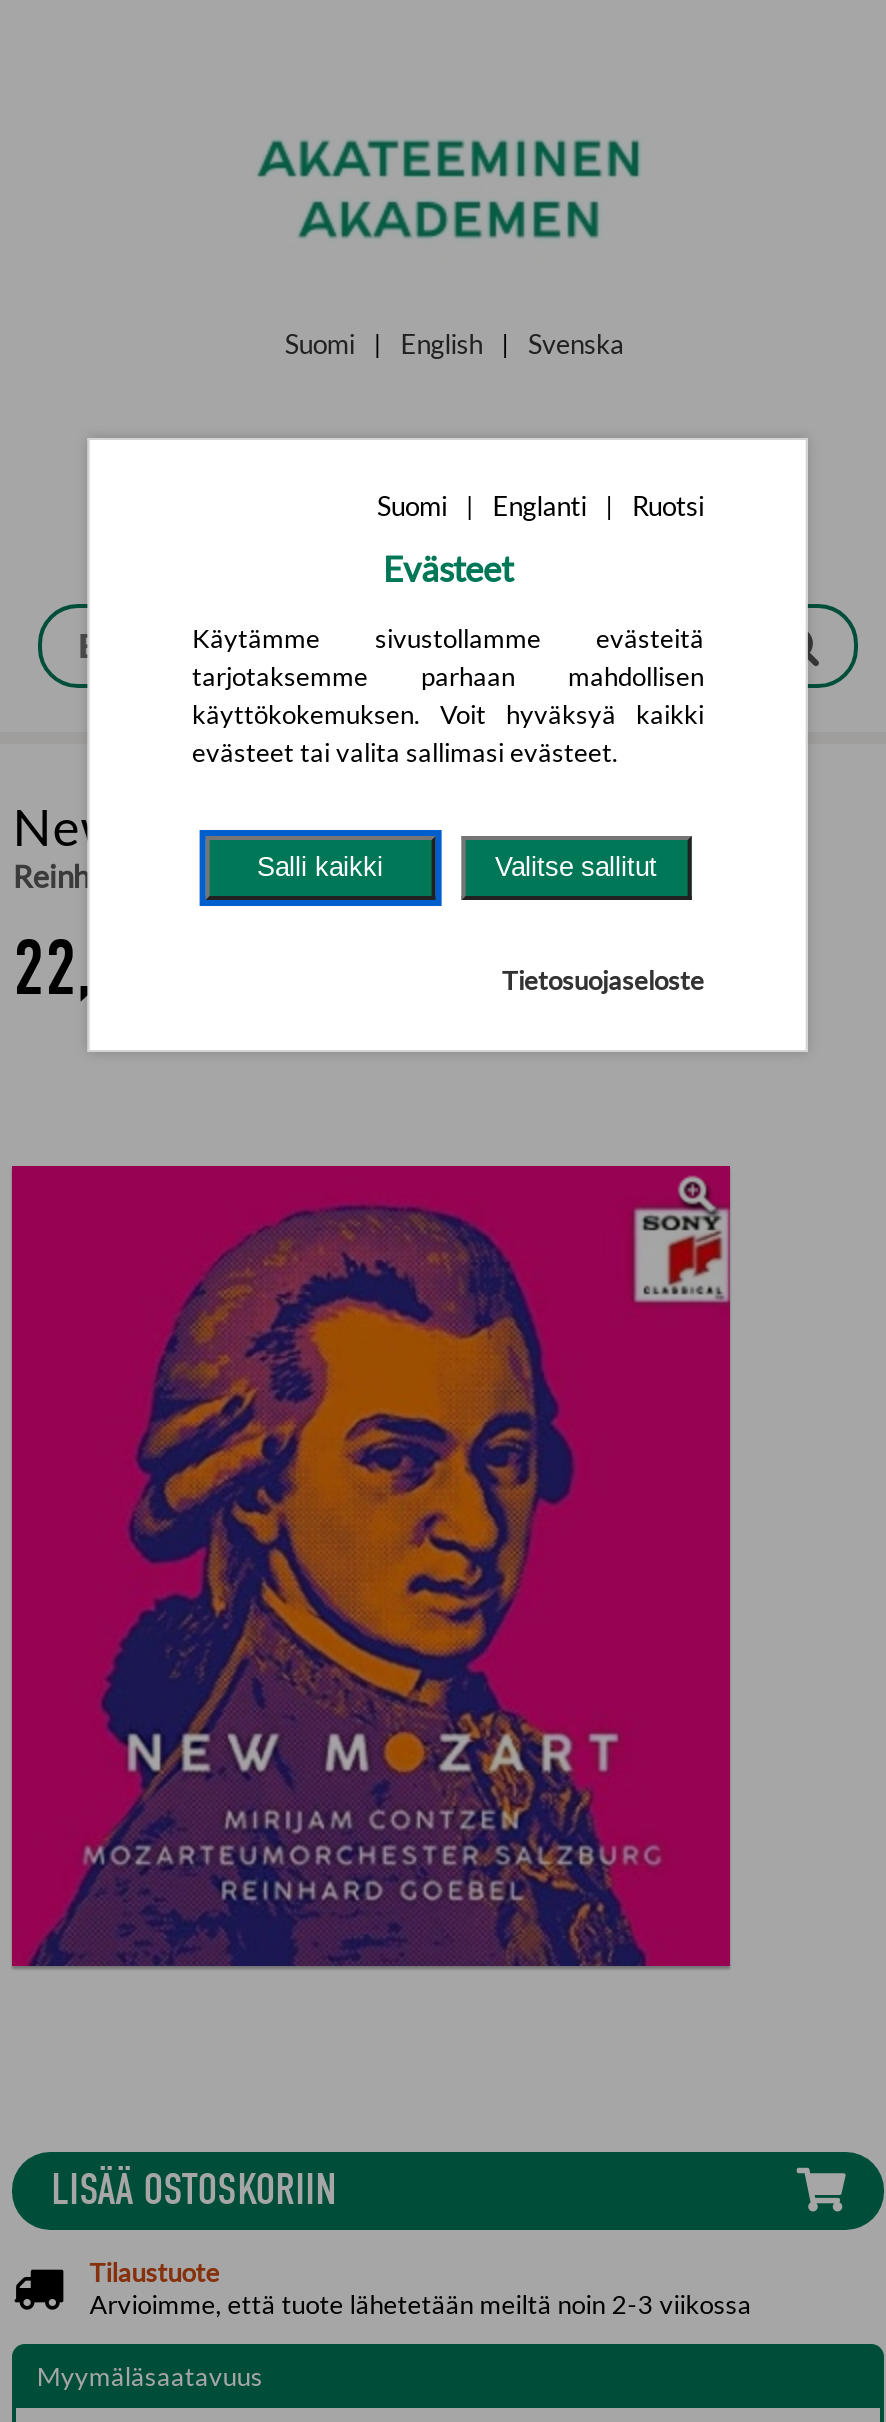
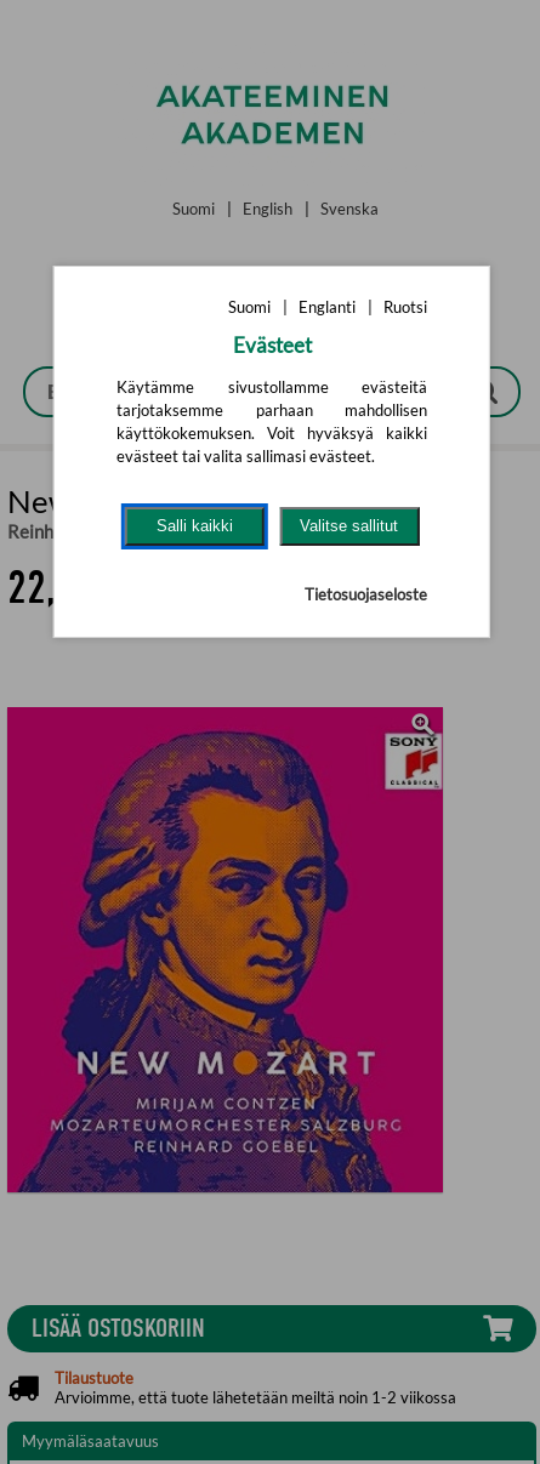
[90,2287,752,2319] Arvioimme, että tuote lähetetään meiltä noin 2-3 viikossa -> [54,1387,456,1407] Arvioimme, että tuote lähetetään meiltä noin 1-2 viikossa

